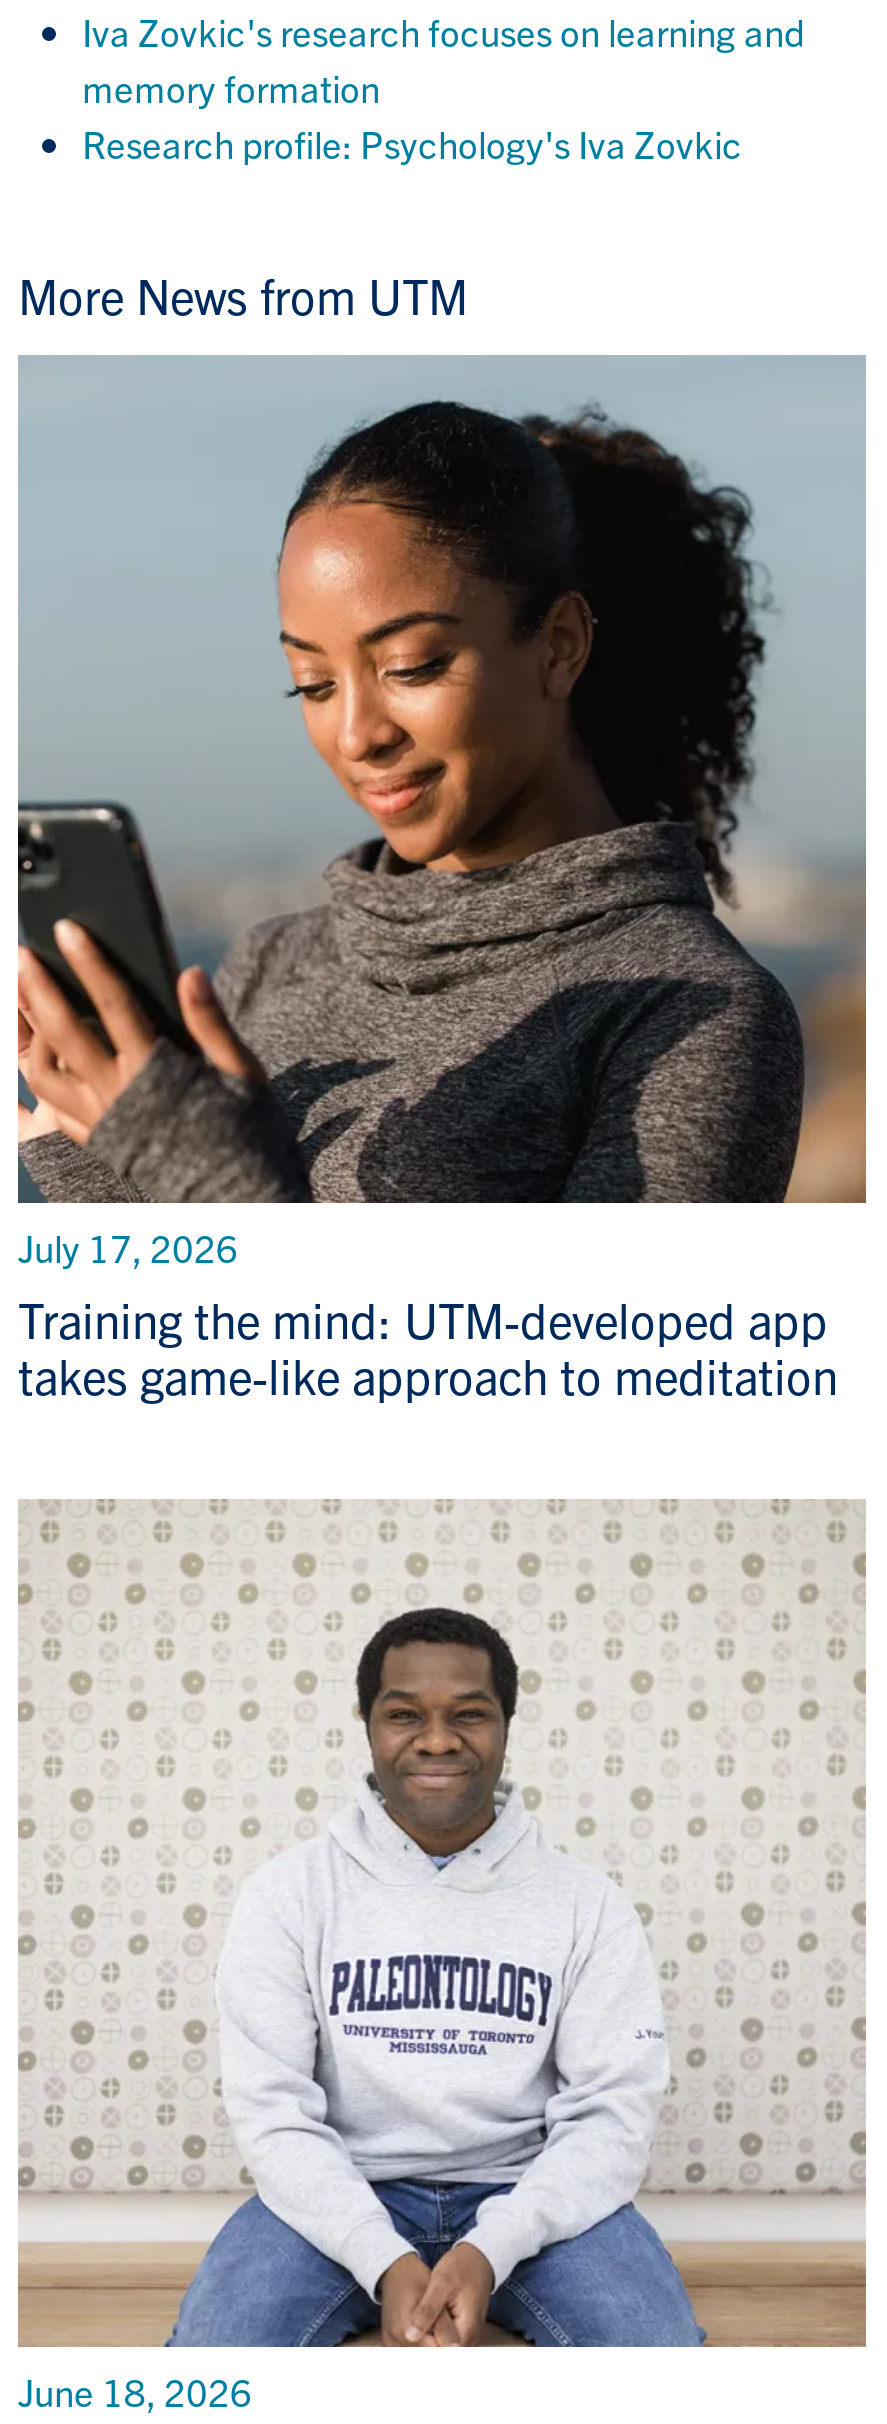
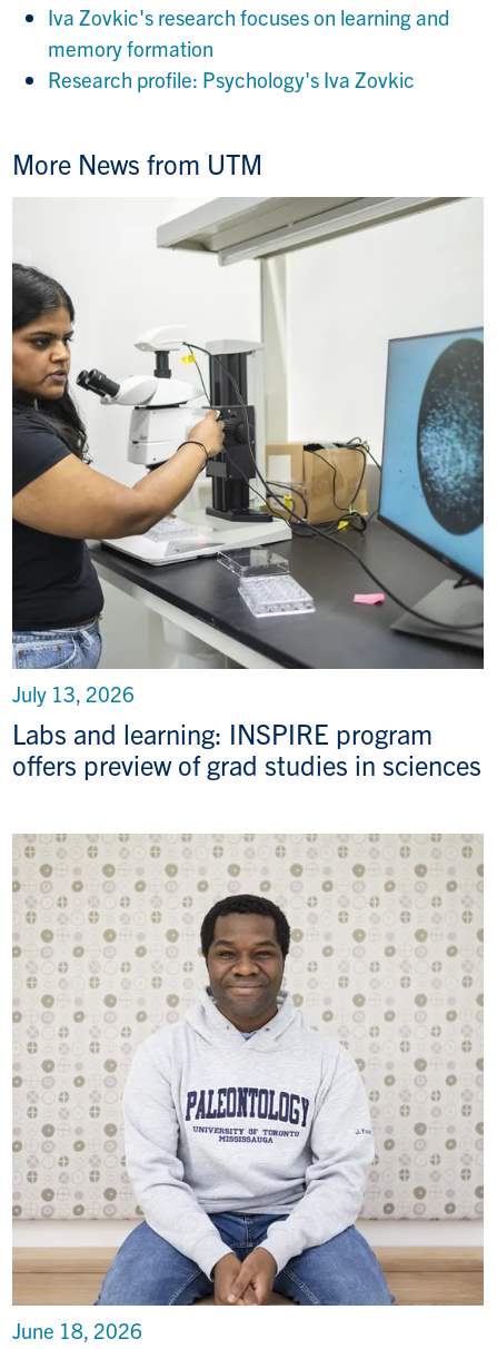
[16,354,868,1270] [image] | July 17, 2026 -> [11,197,485,707] [image] | July 13, 2026
[18,1286,838,1404] Training the mind: UTM-developed app | takes game-like approach to meditation -> [12,716,481,782] Labs and learning: INSPIRE program | offers preview of grad studies in sciences

